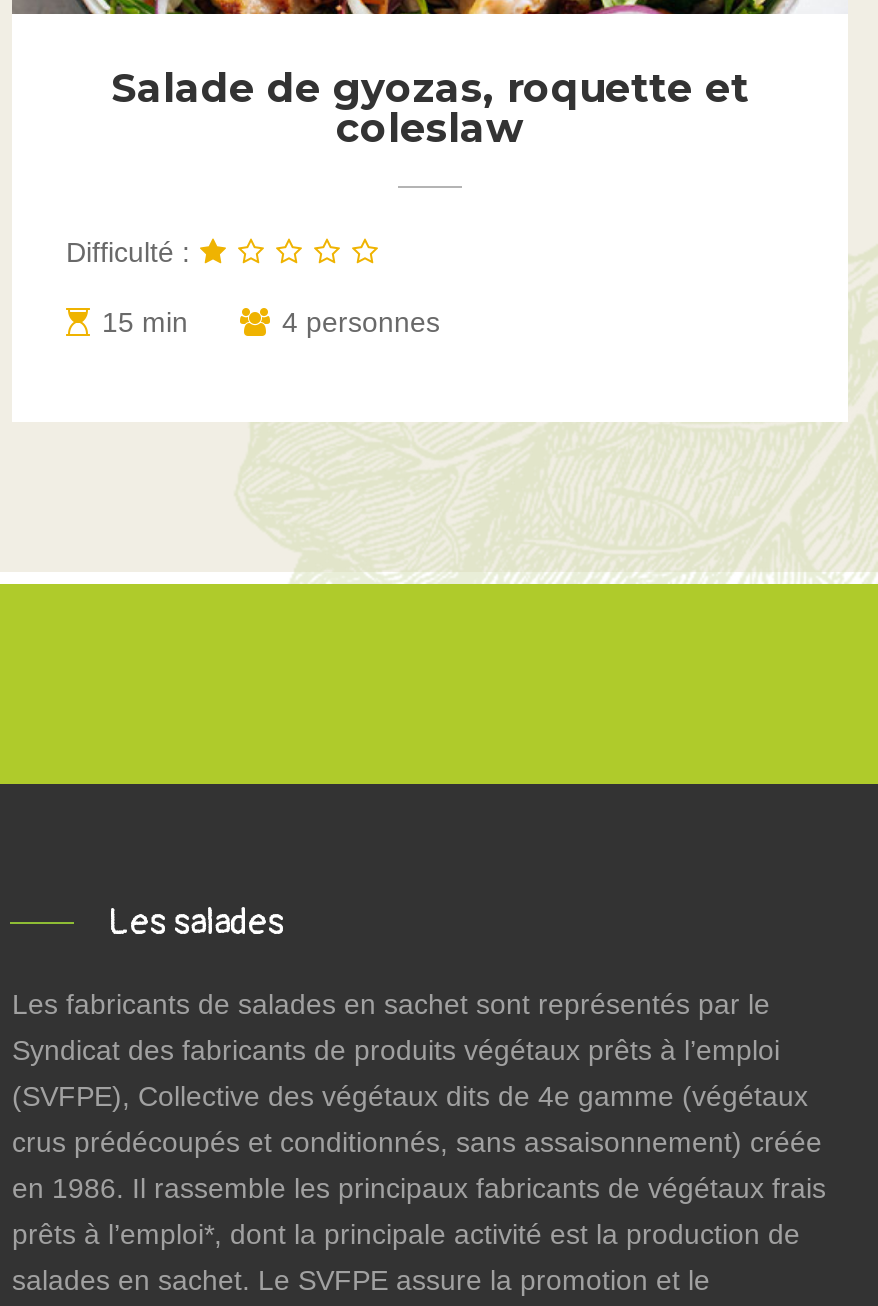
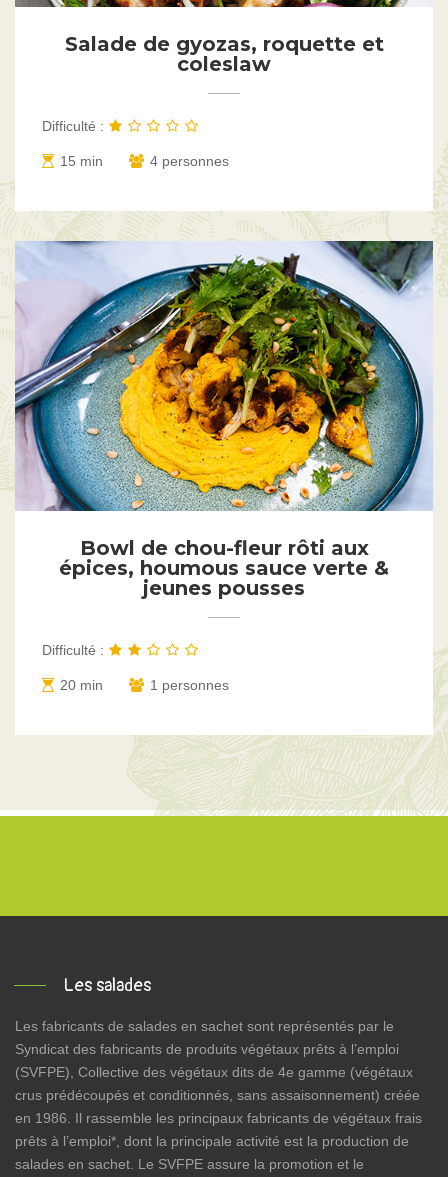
none -> [15,239,434,693] [image] | Bowl de chou-fleur rôti aux | épices, houmous sauce verte & | jeunes pousses | Difficulté : | 20 min | 1 personnes

